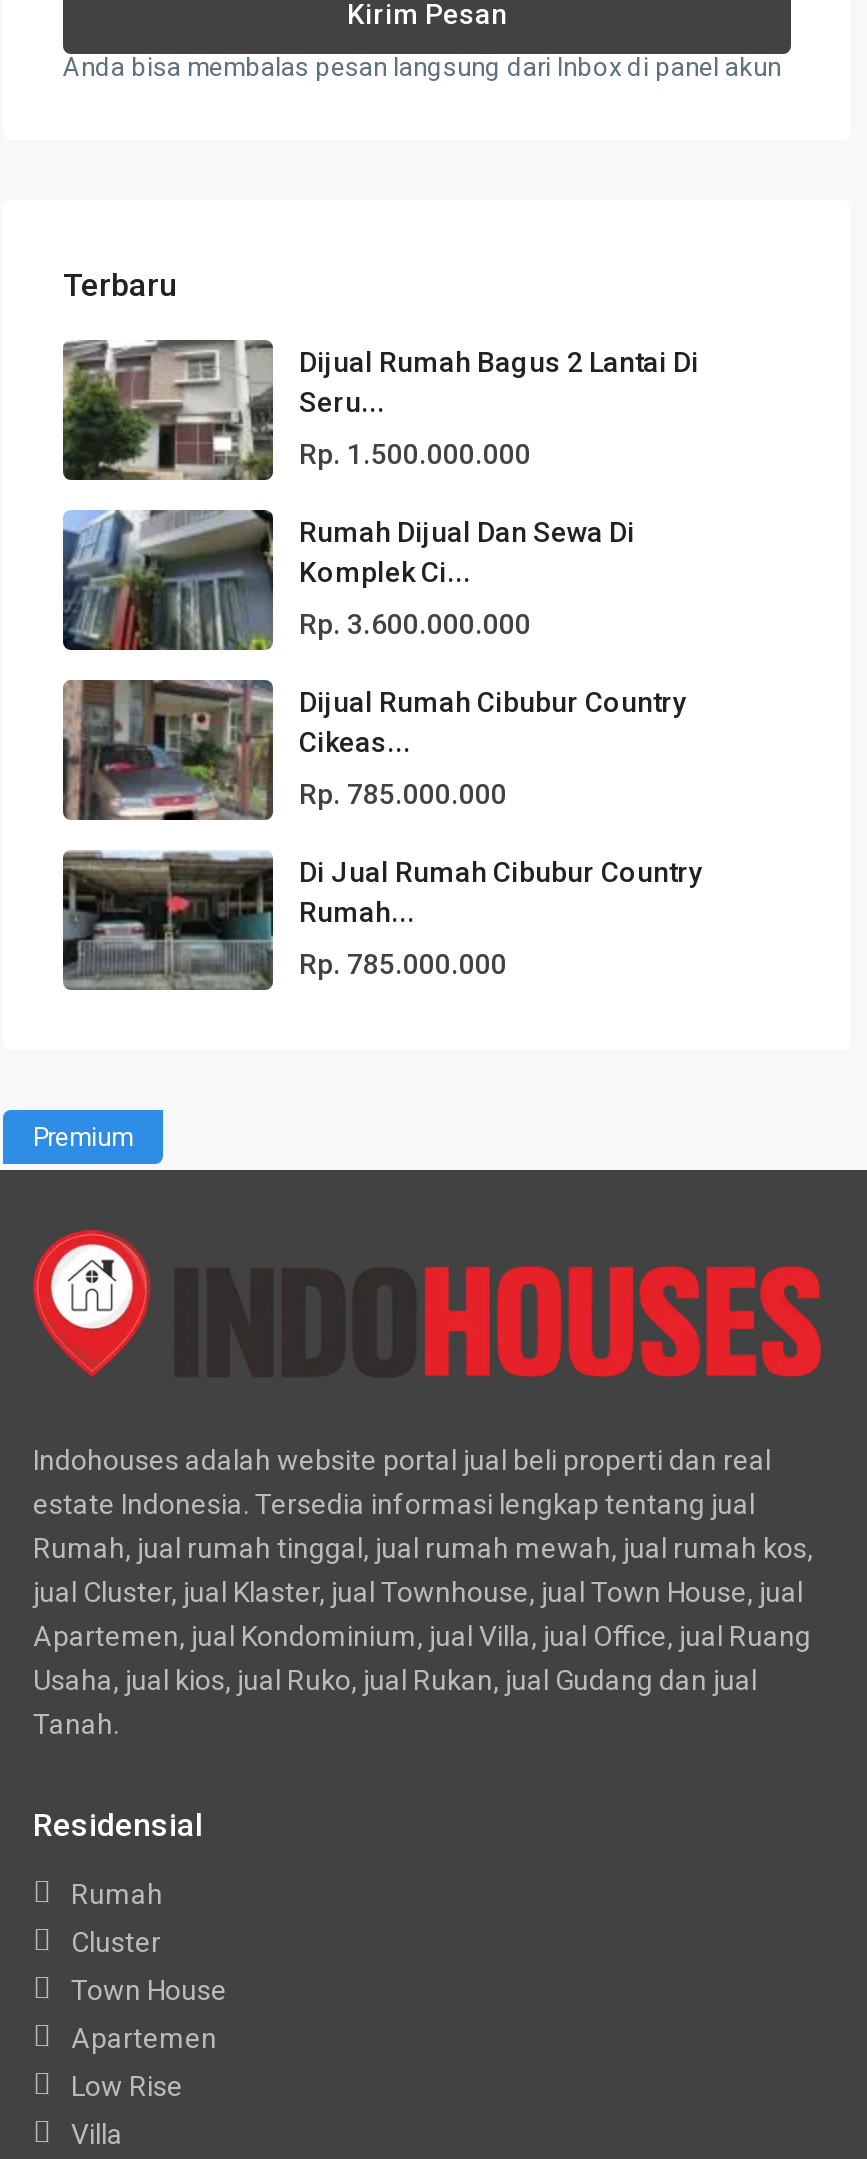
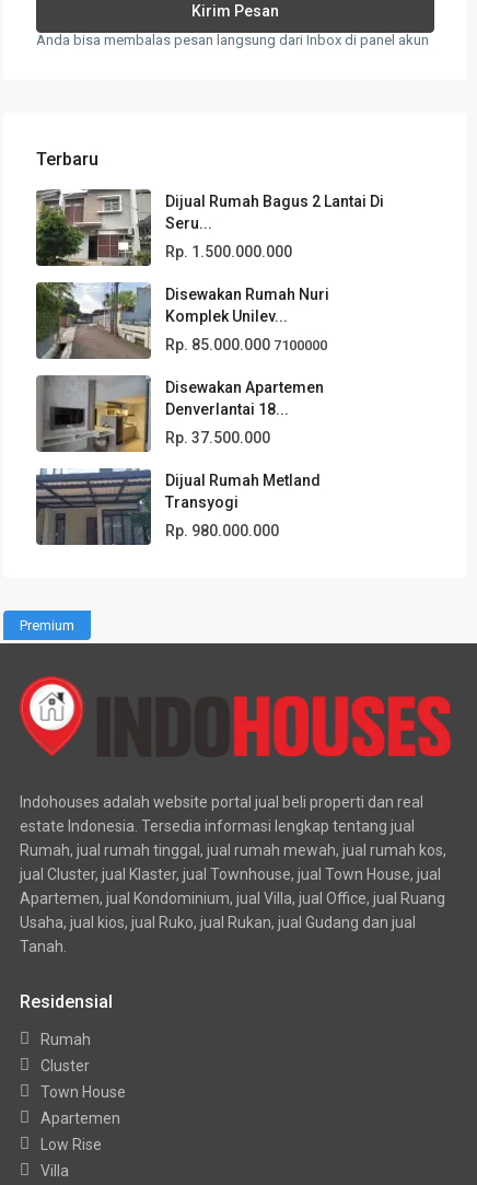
[61,508,635,652] [image] | Rumah Dijual Dan Sewa Di | Komplek Ci... -> [35,281,329,360] [image] | Disewakan Rumah Nuri | Komplek Unilev...
[299,608,531,640] Rp. 3.600.000.000 -> [165,336,327,353] Rp. 85.000.000 7100000
[63,680,687,820] [image] | Dijual Rumah Cibubur Country | Cikeas... -> [36,375,324,452] [image] | Disewakan Apartemen | Denverlantai 18...
[299,778,507,810] Rp. 785.000.000 -> [165,429,270,446] Rp. 37.500.000
[61,850,703,990] [image] | Di Jual Rumah Cibubur Country | Rumah... -> [35,468,321,545] [image] | Dijual Rumah Metland | Transyogi
[299,948,507,980] Rp. 785.000.000 -> [165,522,279,539] Rp. 980.000.000

